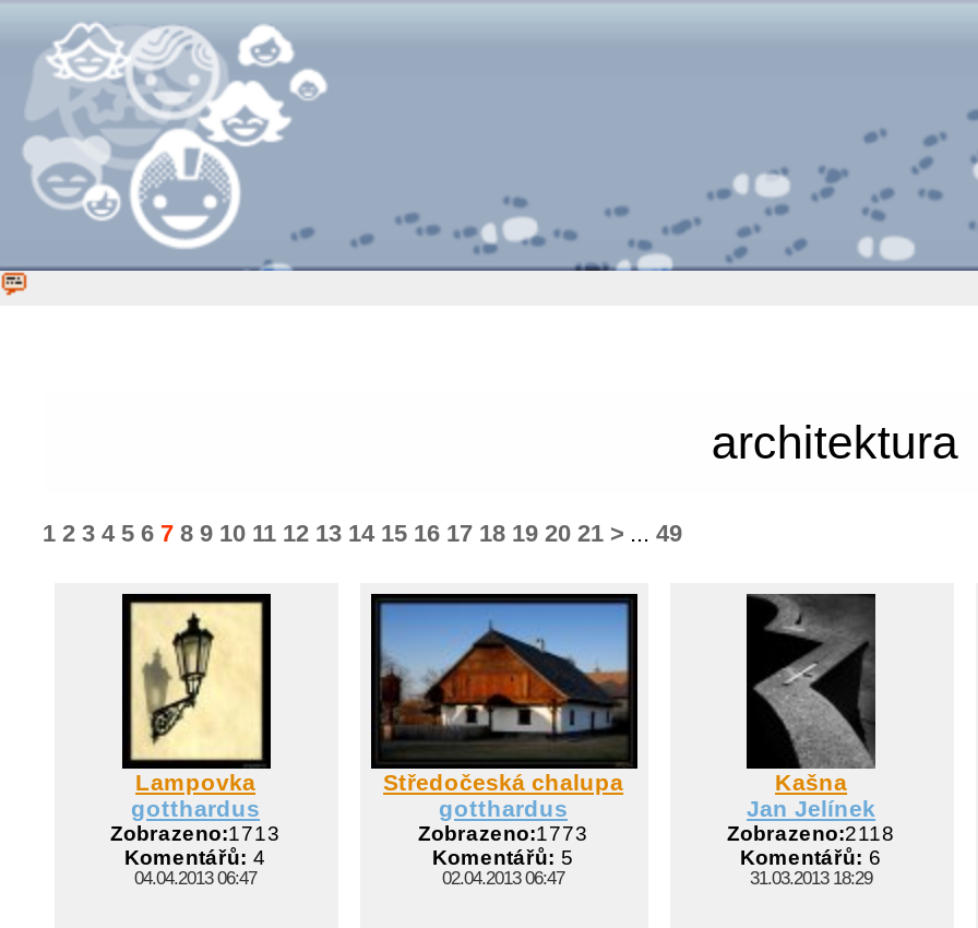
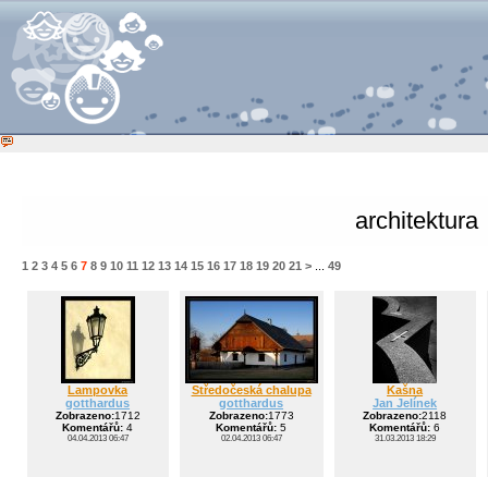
[110,821,281,845] Zobrazeno:1713 -> [55,409,140,421] Zobrazeno:1712

